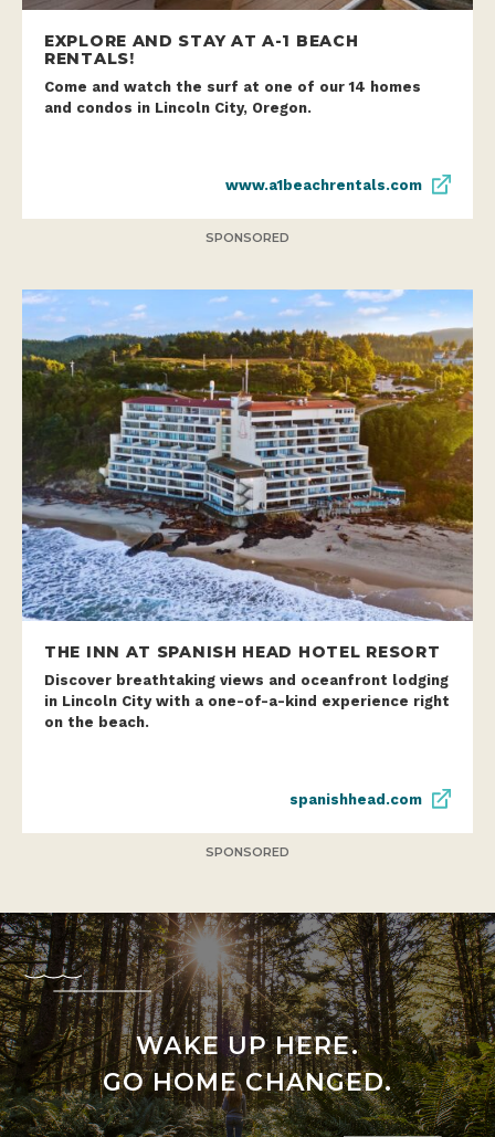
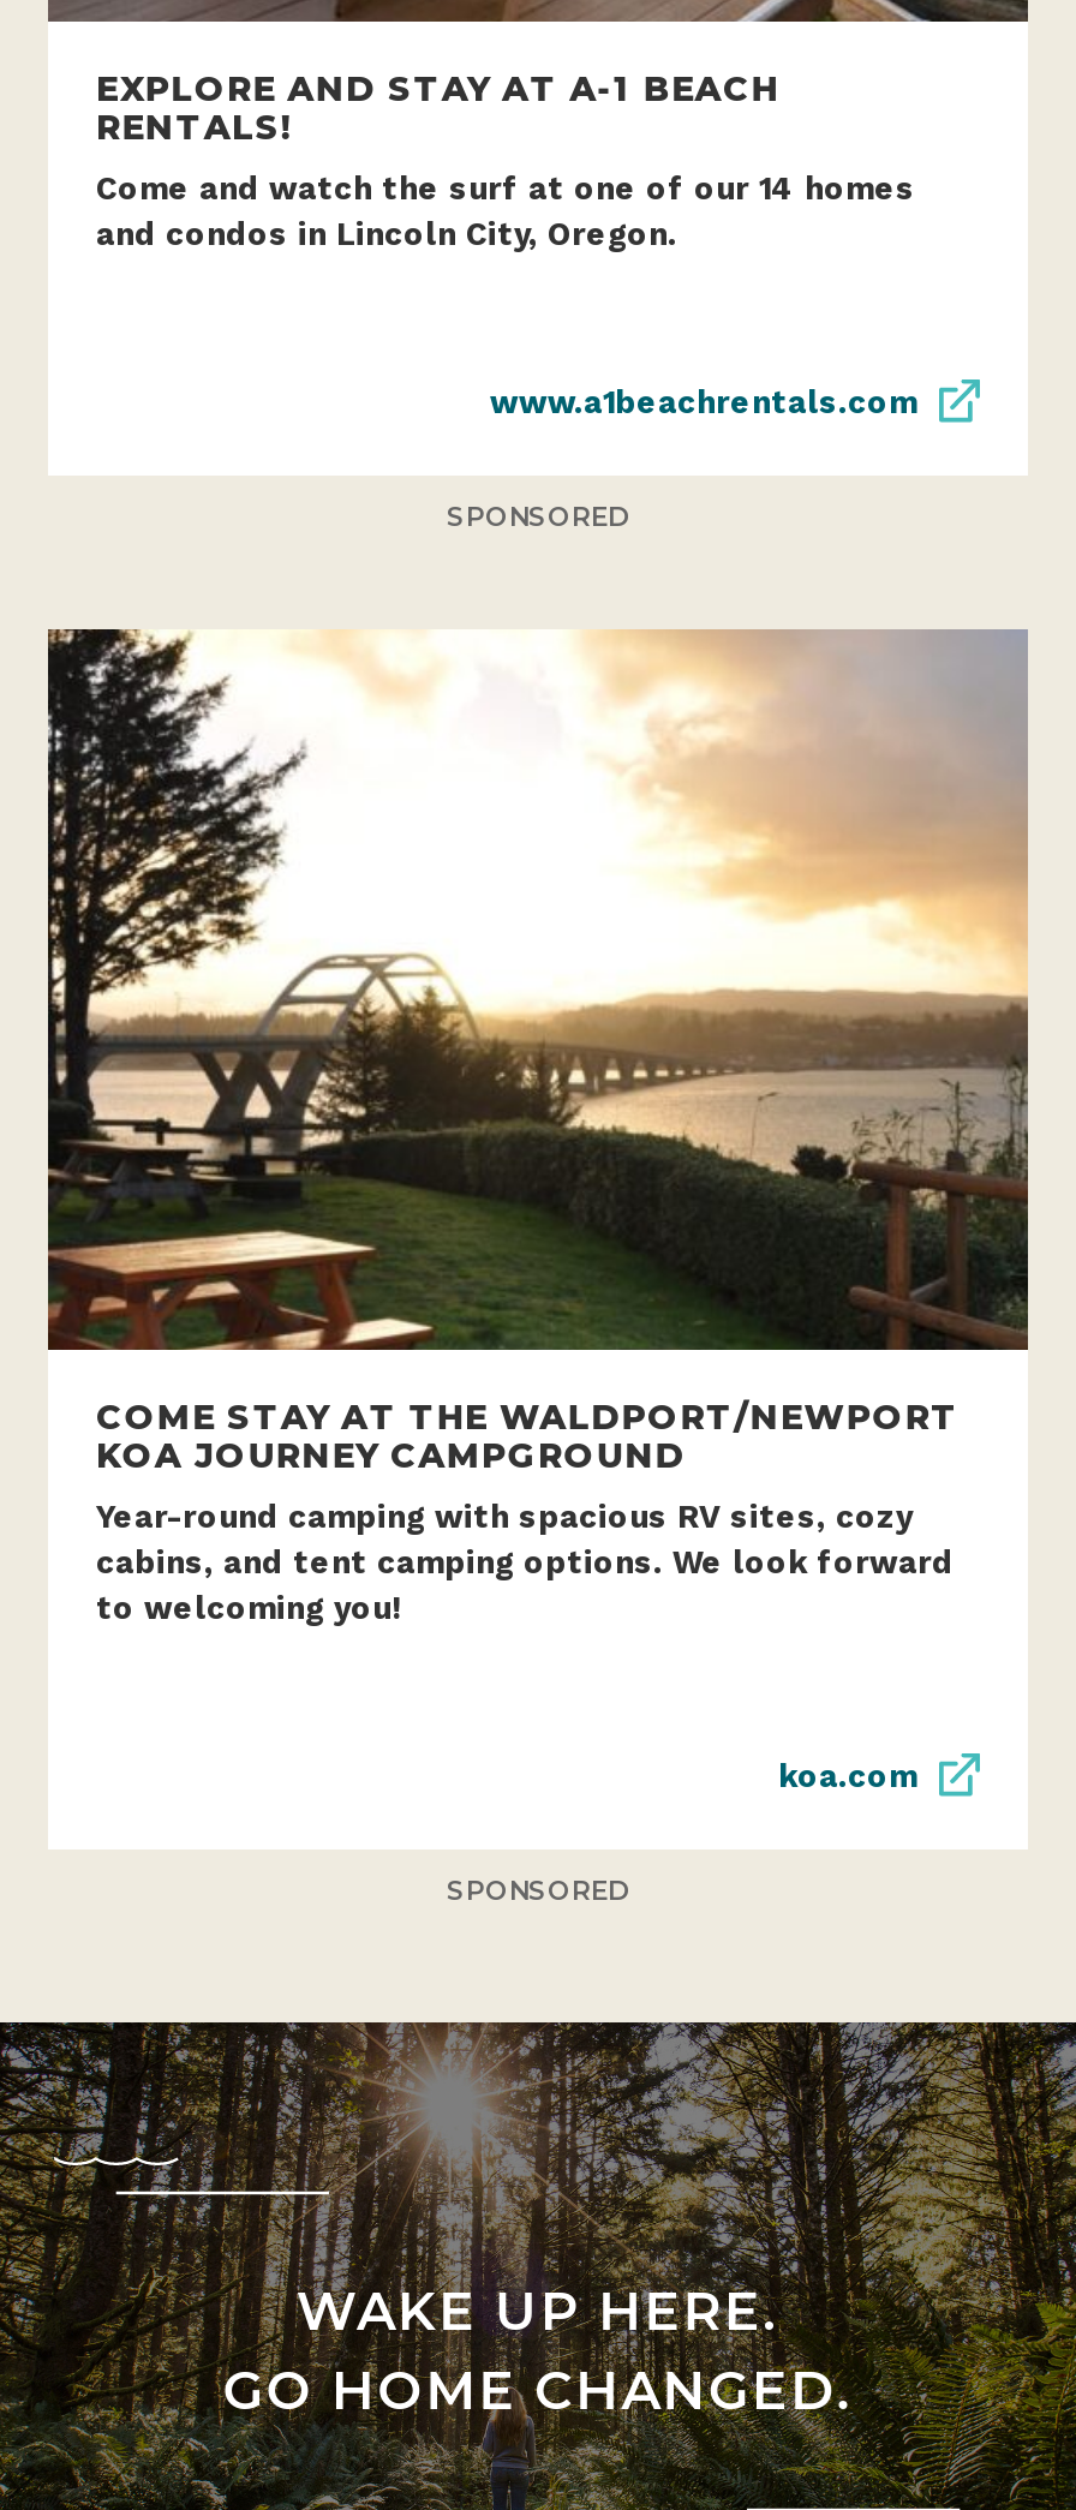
[21,289,474,662] [image] | THE INN AT SPANISH HEAD HOTEL RESORT -> [46,627,1028,1477] [image] | COME STAY AT THE WALDPORT/NEWPORT | KOA JOURNEY CAMPGROUND
[44,672,450,730] Discover breathtaking views and oceanfront lodging | in Lincoln City with a one-of-a-kind experience right | on the beach. -> [96,1498,954,1626] Year-round camping with spacious RV sites, cozy | cabins, and tent camping options. We look forward | to welcoming you!
[289,791,422,808] spanishhead.com -> [778,1758,917,1794] koa.com

